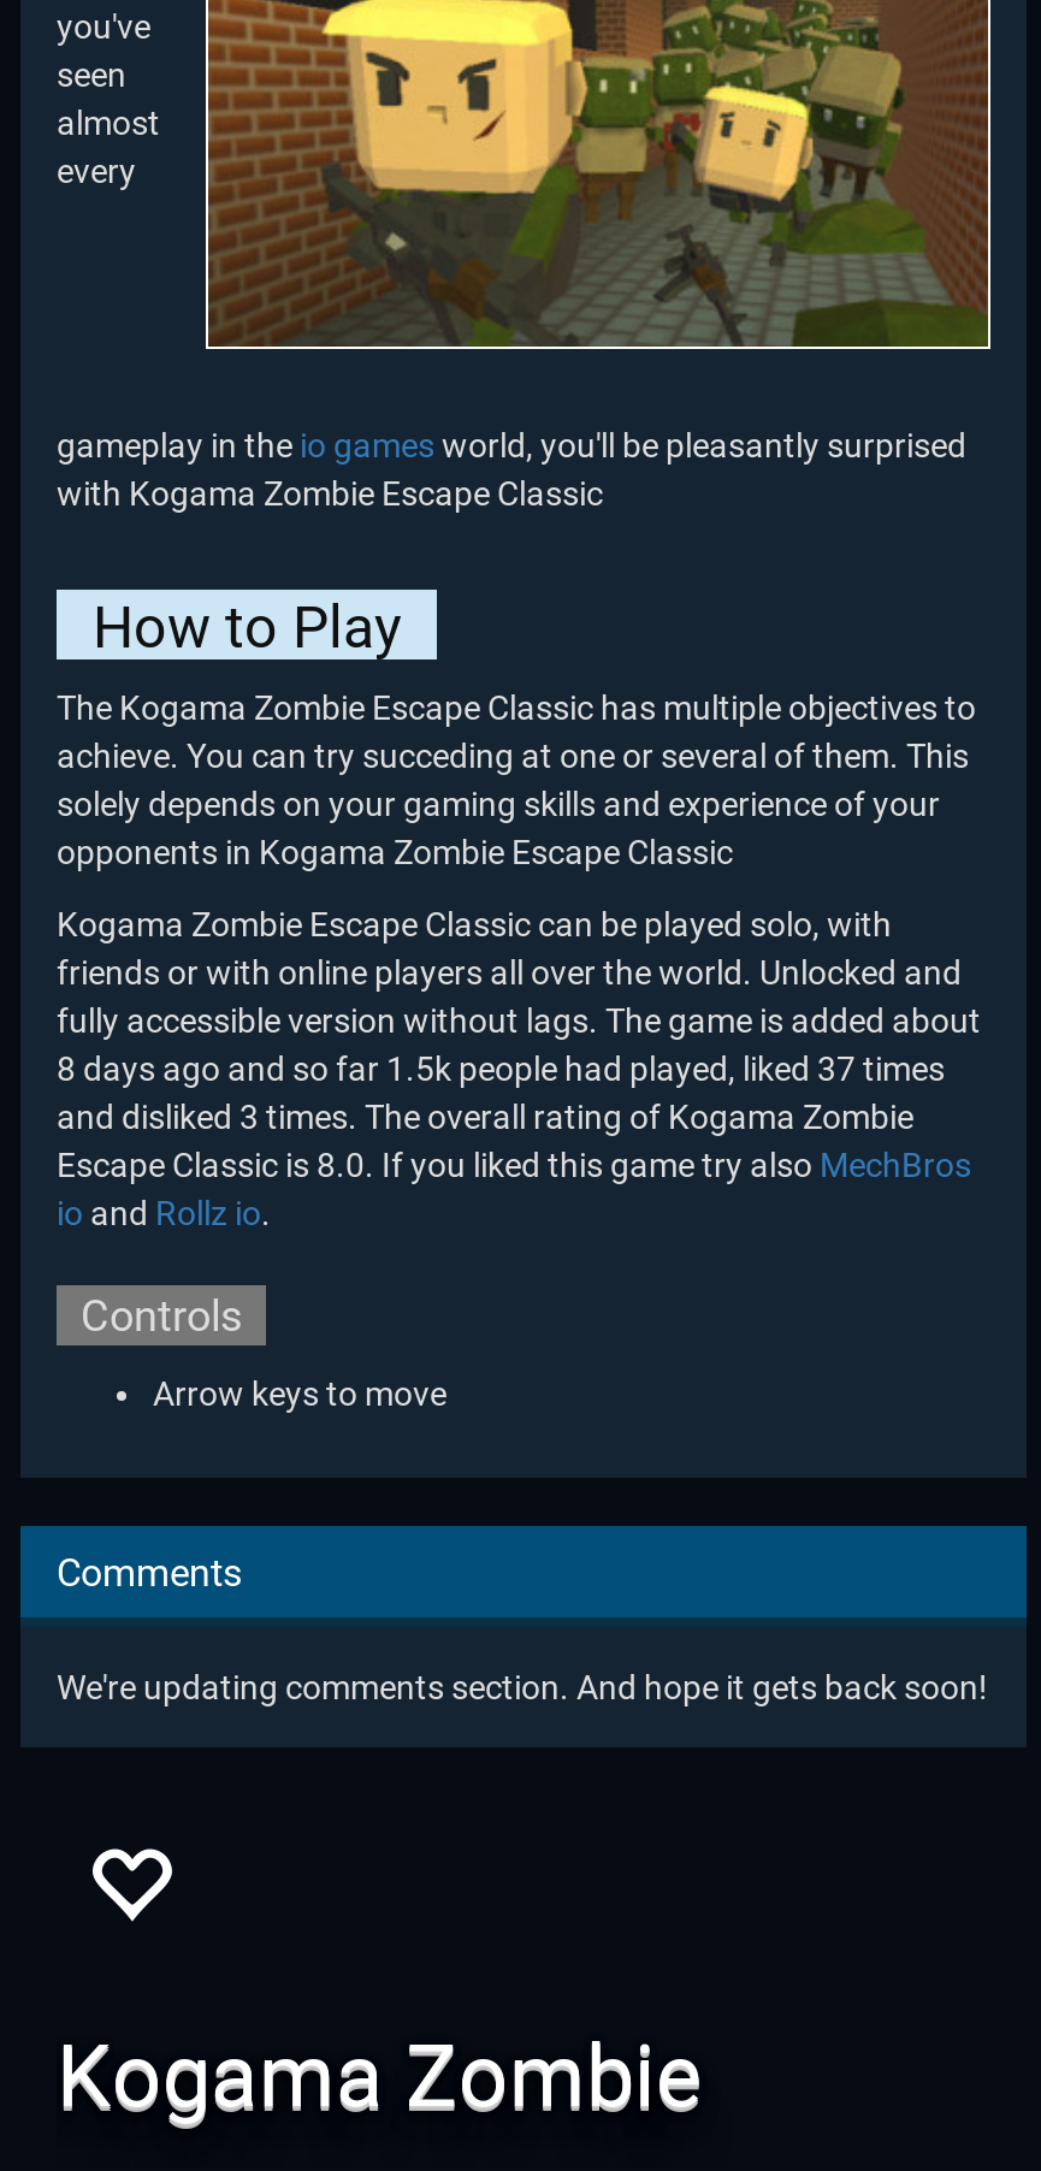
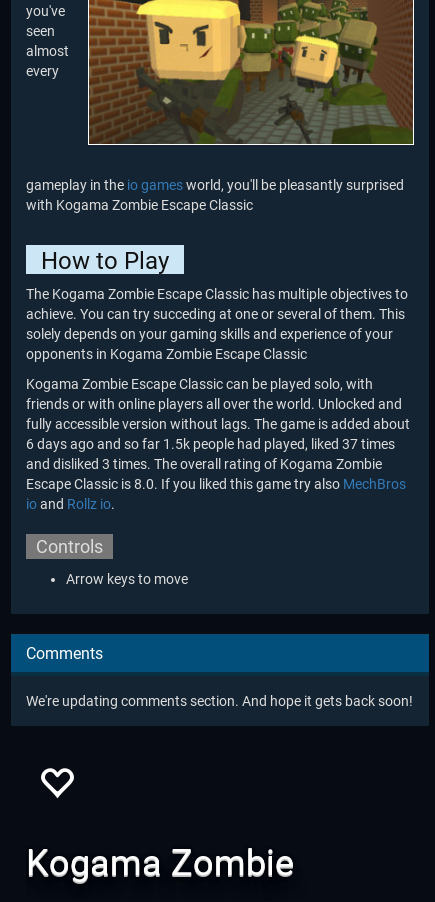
[57,1050,945,1088] 8 days ago and so far 1.5k people had played, liked 37 times -> [26,436,395,452] 6 days ago and so far 1.5k people had played, liked 37 times

